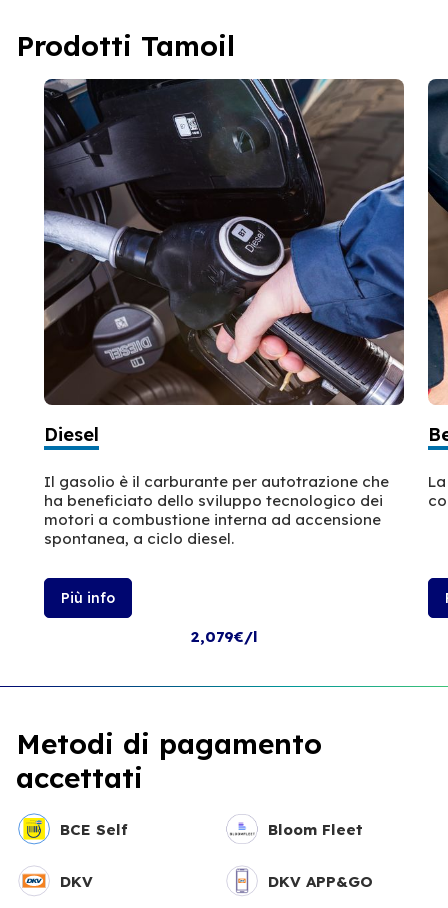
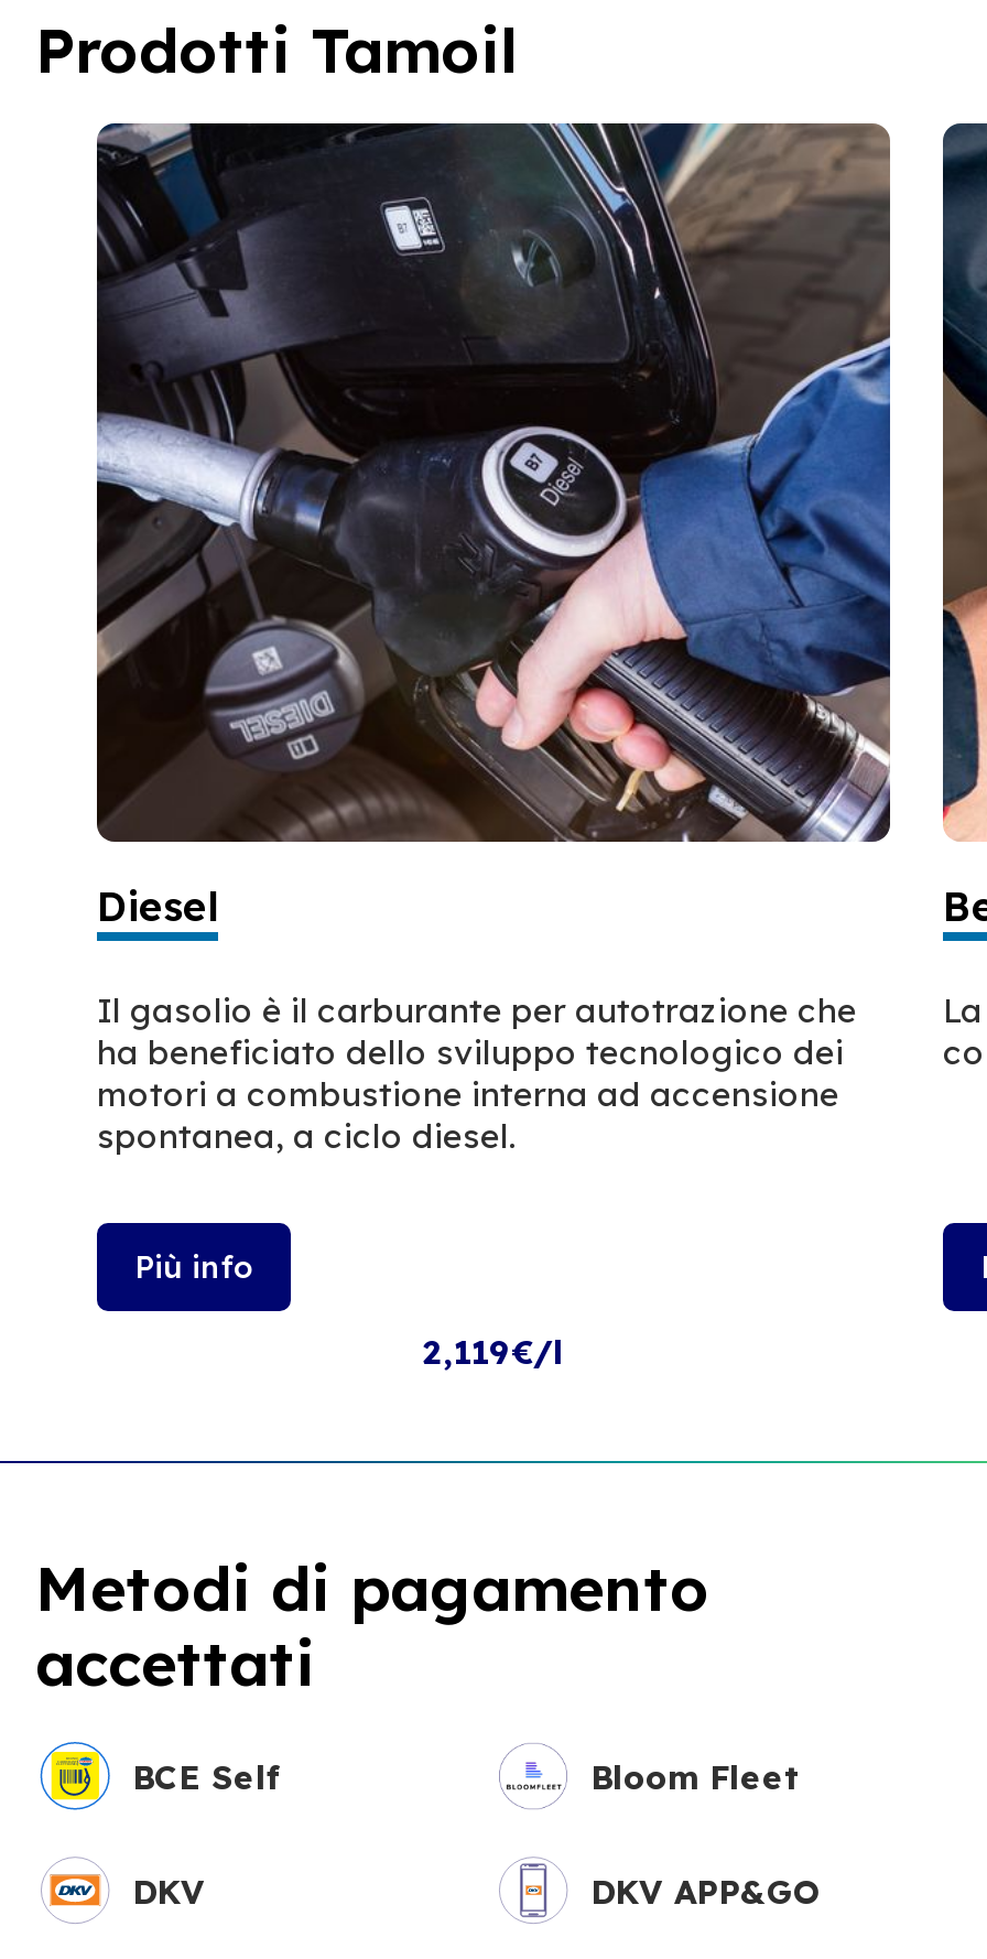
[190,627,257,646] 2,079€/l -> [423,1332,564,1374] 2,119€/l

